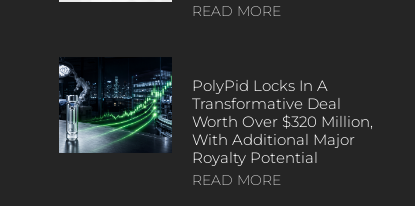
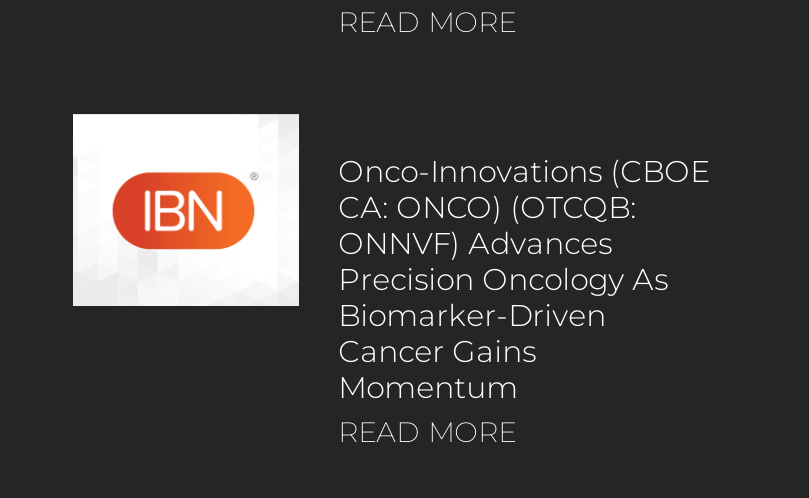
[58,56,373,167] [image] | PolyPid Locks In A | Transformative Deal | Worth Over $320 Million, | With Additional Major | Royalty Potential -> [71,112,710,407] [image] | Onco-Innovations (CBOE | CA: ONCO) (OTCQB: | ONNVF) Advances | Precision Oncology As | Biomarker-Driven | Cancer Gains | Momentum

